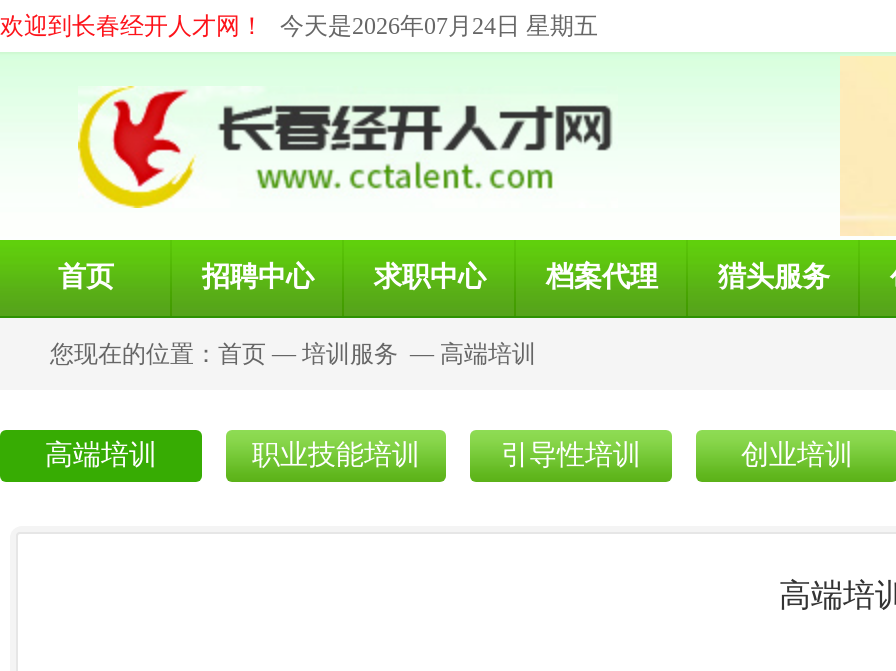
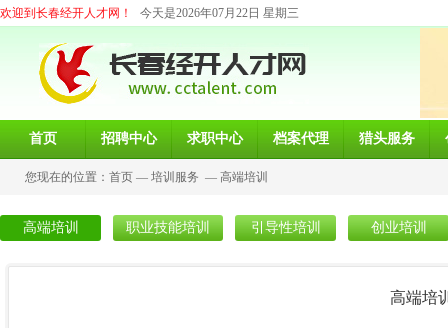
[0,12,598,40] 欢迎到长春经开人才网！ 今天是2026年07月24日 星期五 -> [0,6,299,20] 欢迎到长春经开人才网！ 今天是2026年07月22日 星期三

